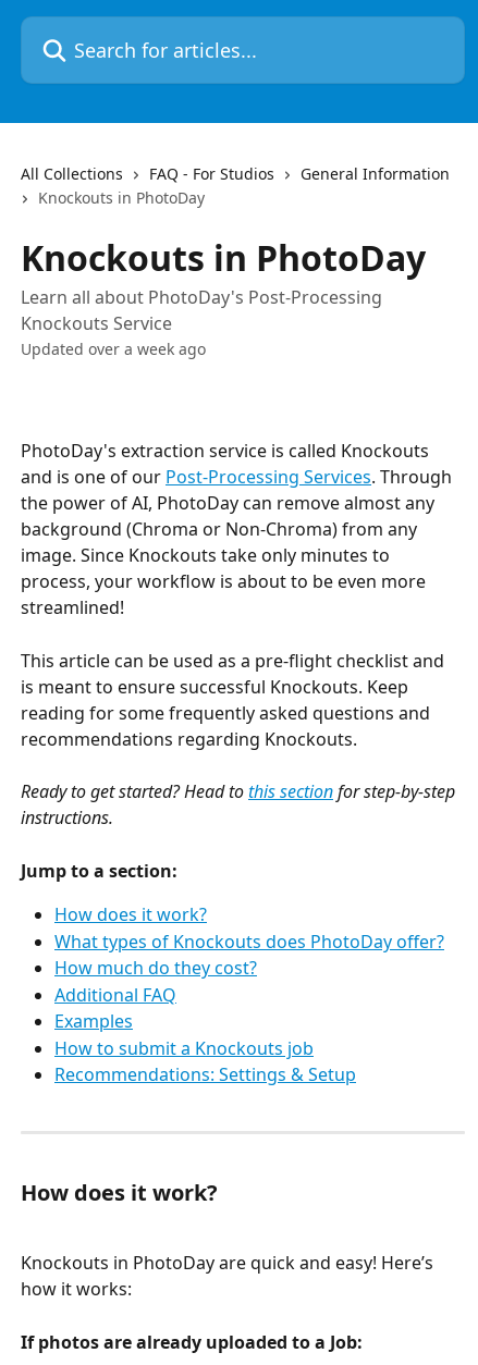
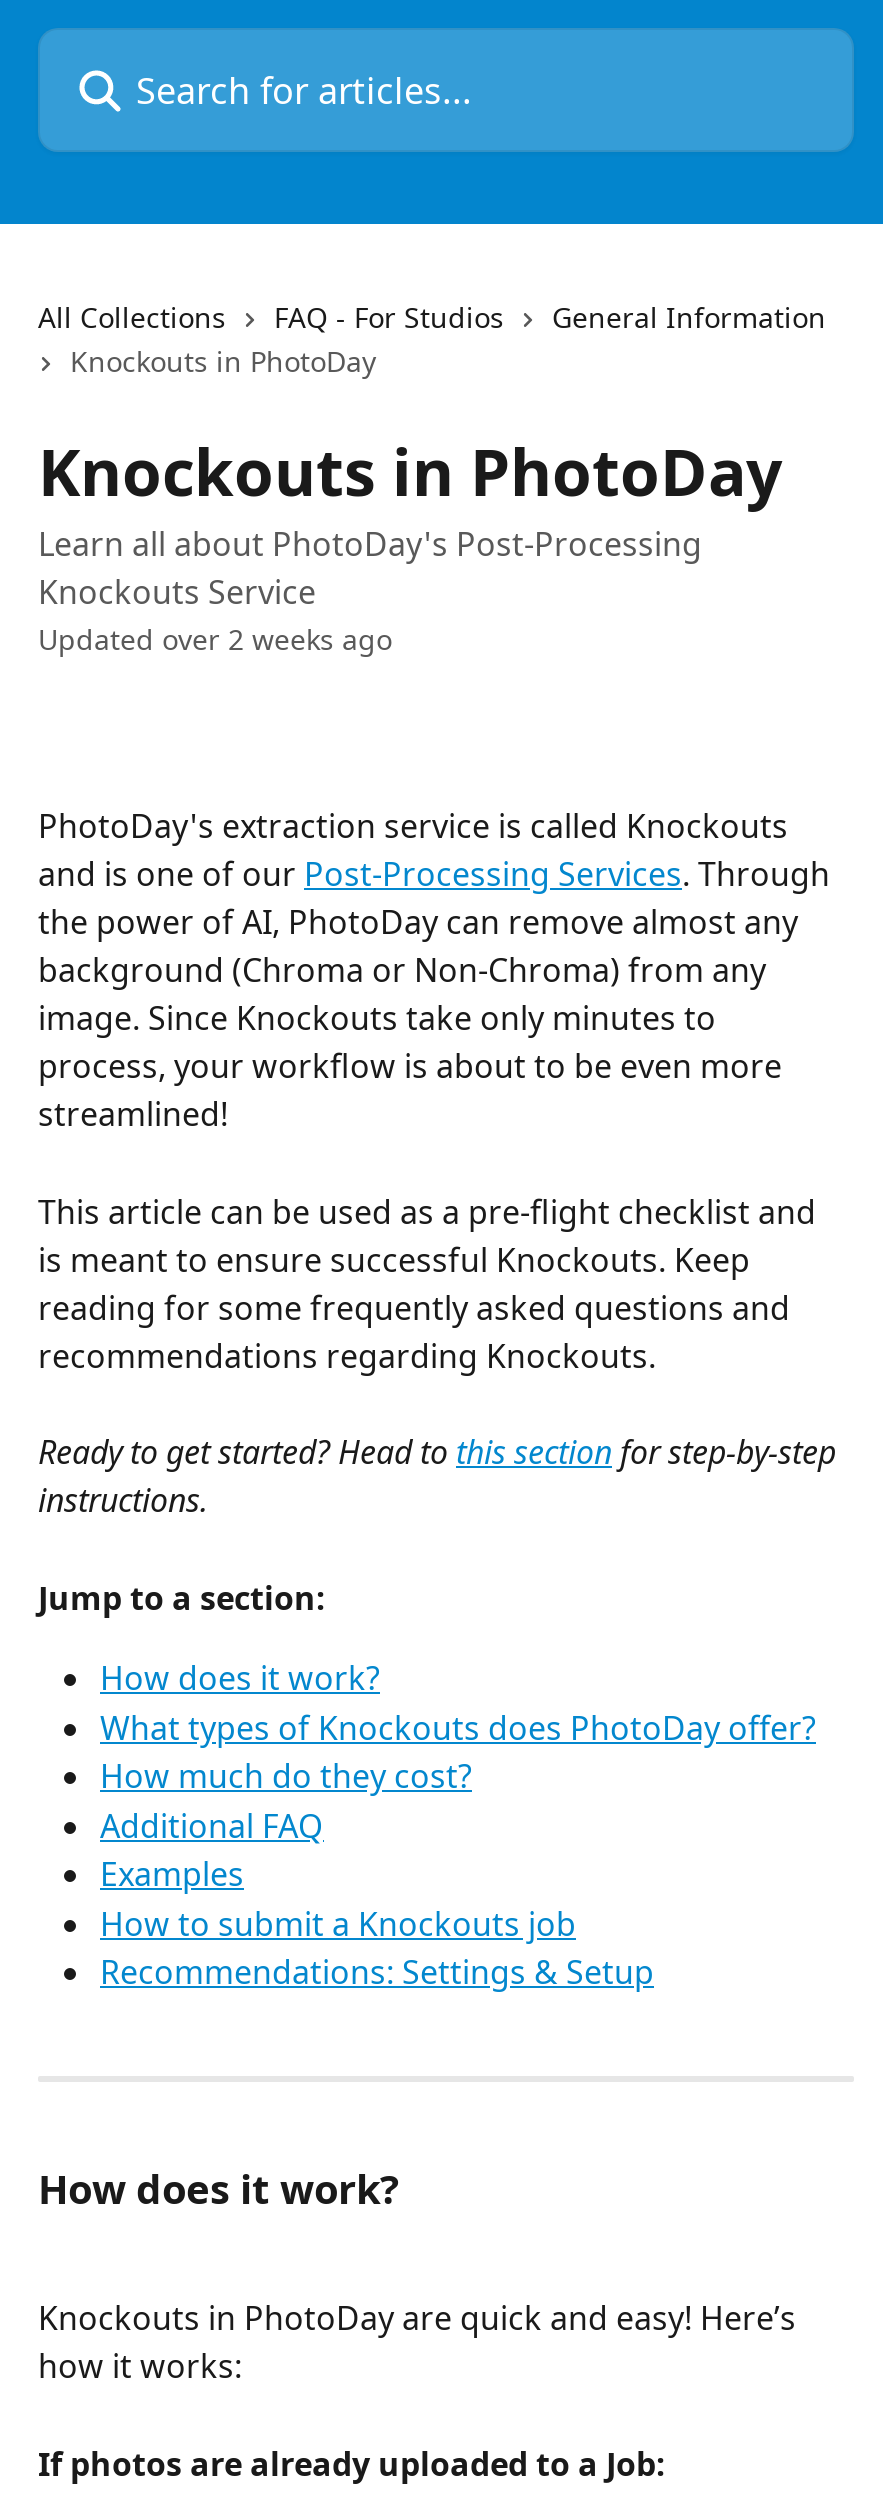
[21,339,206,359] Updated over a week ago -> [38,620,392,658] Updated over 2 weeks ago

